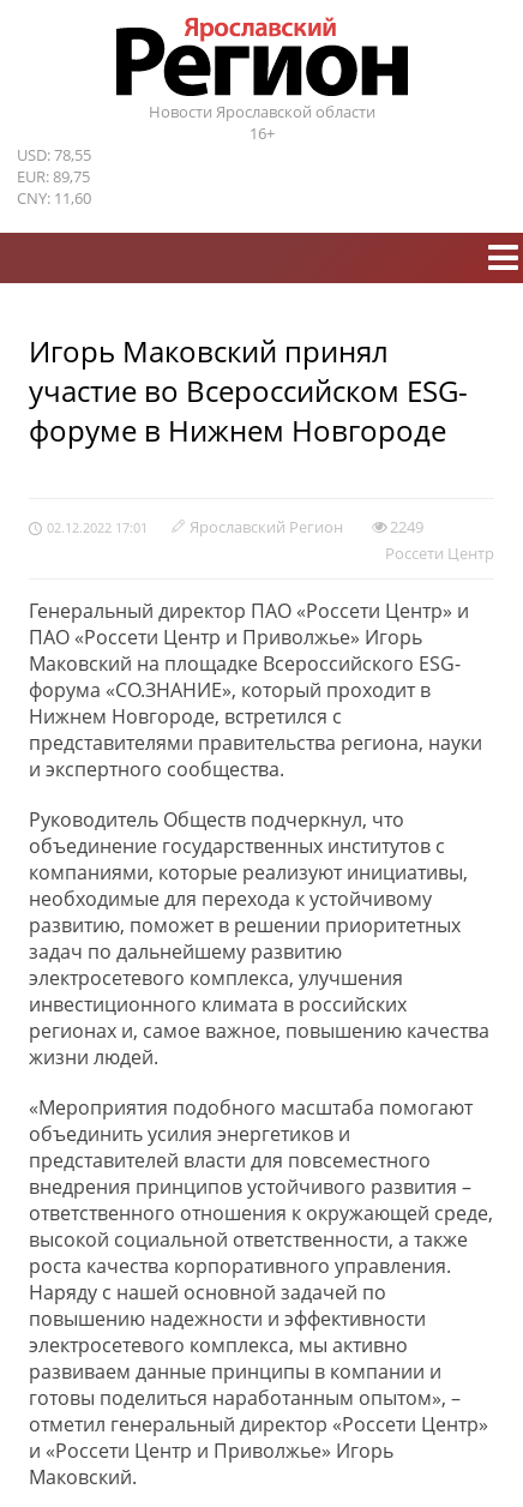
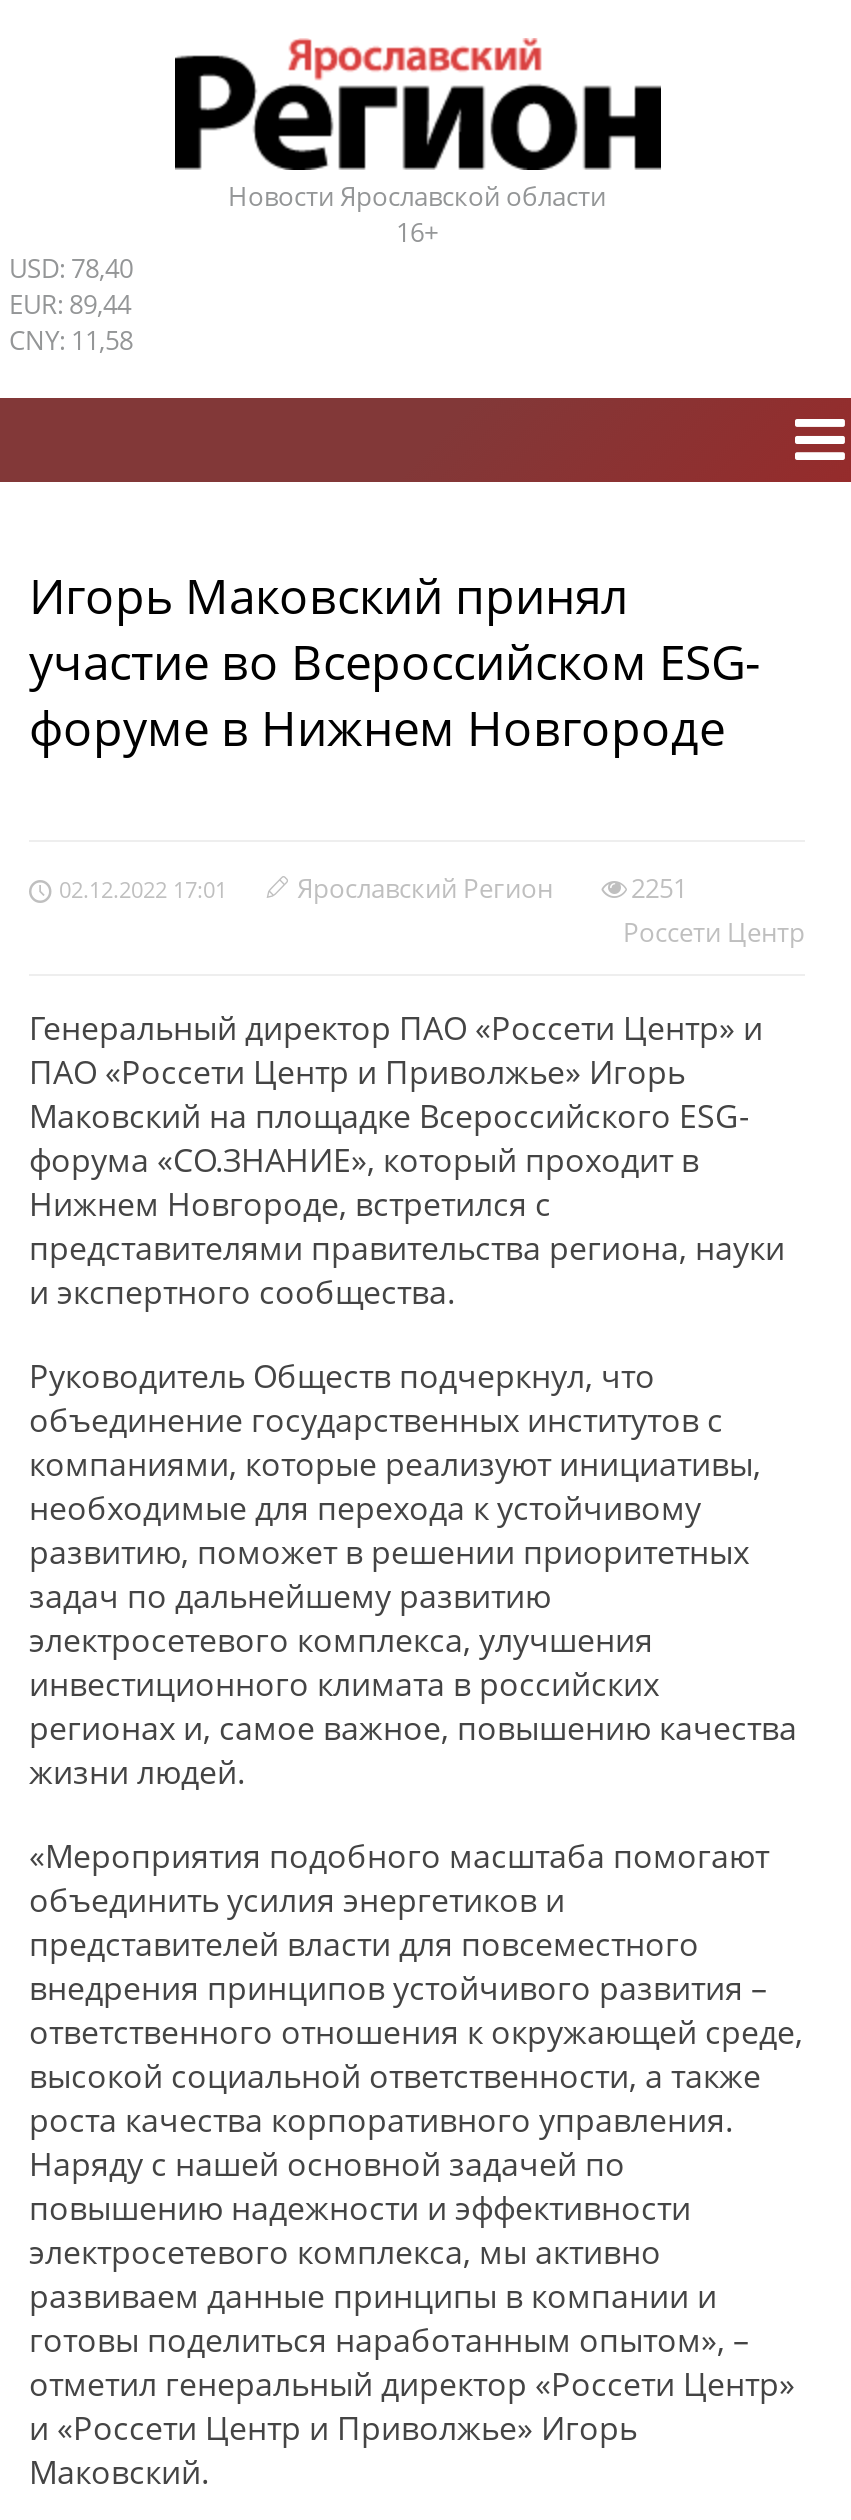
[17,144,91,166] USD: 78,55 -> [9,250,133,286] USD: 78,40
[17,166,90,187] EUR: 89,75 -> [9,286,131,322] EUR: 89,44
[17,187,91,209] CNY: 11,60 -> [9,322,133,358] CNY: 11,58
[390,516,423,538] 2249 -> [631,870,687,906] 2251

